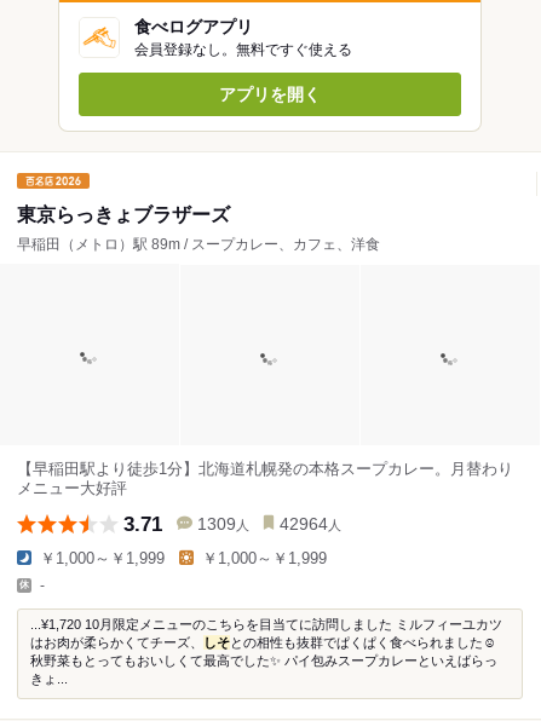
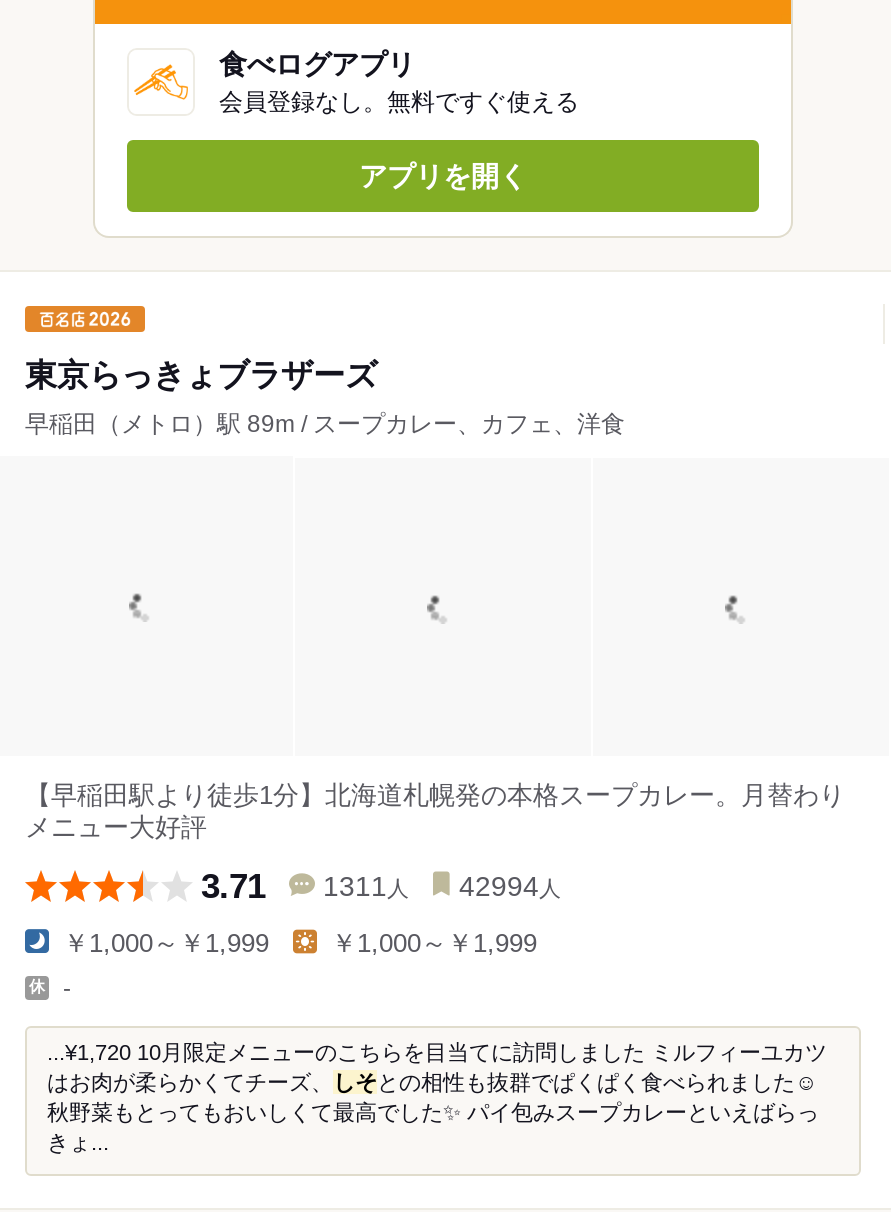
[197,514,249,533] 1309人 -> [323,870,409,902] 1311人
[280,514,341,533] 42964人 -> [459,870,561,902] 42994人

